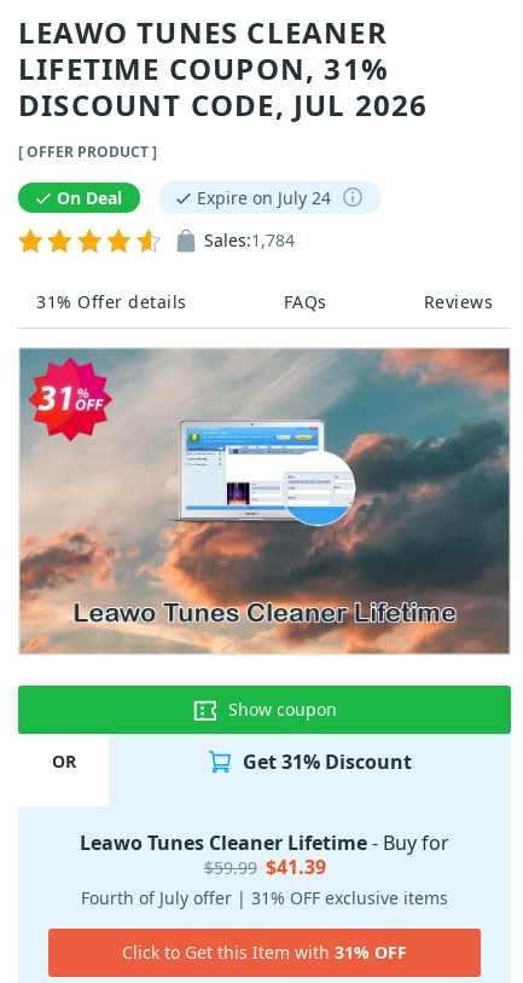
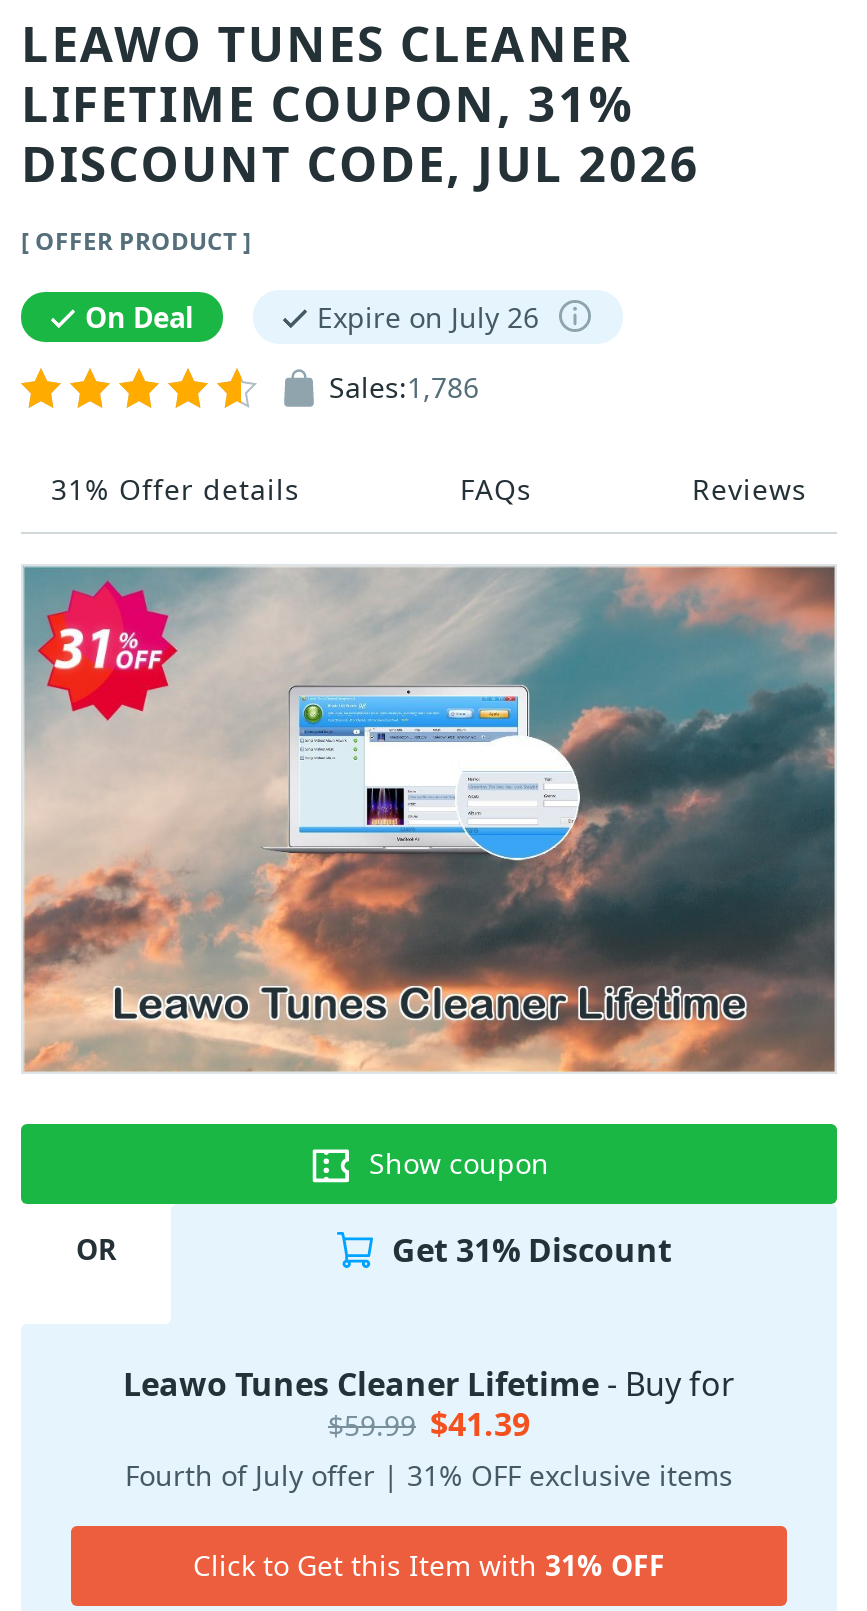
[197,186,331,209] Expire on July 24 -> [317,298,539,336] Expire on July 26
[204,229,295,251] Sales:1,784 -> [329,368,479,406] Sales:1,786

